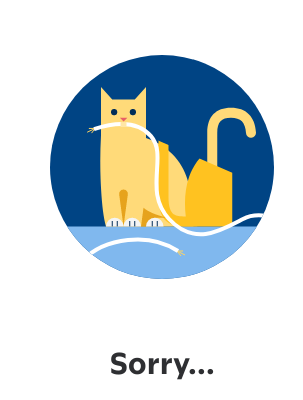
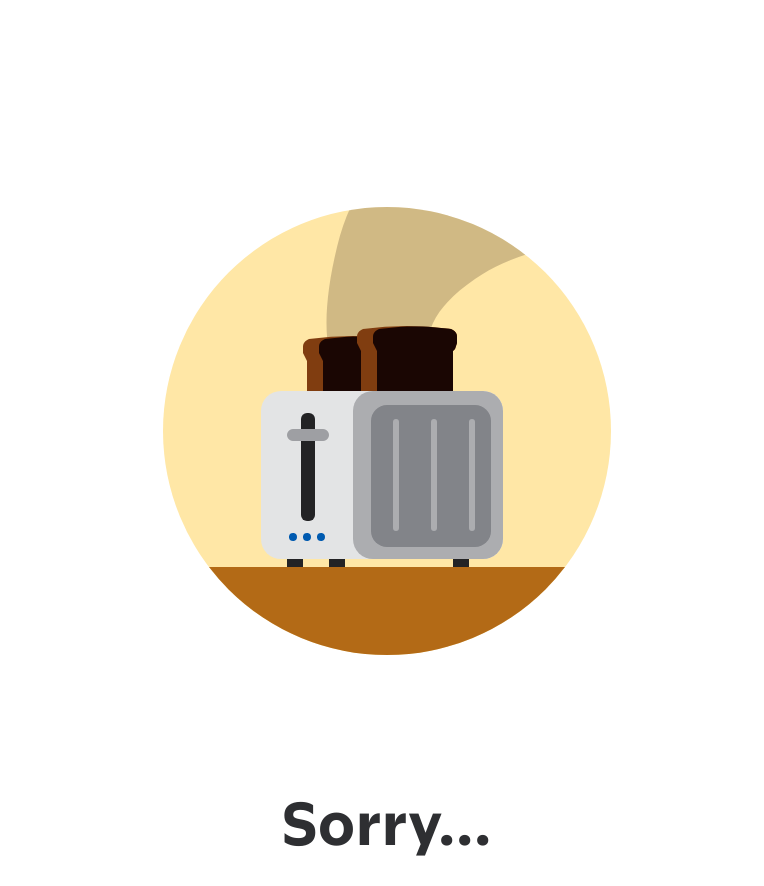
[49,54,275,280] [image] -> [163,205,611,657] [image]

